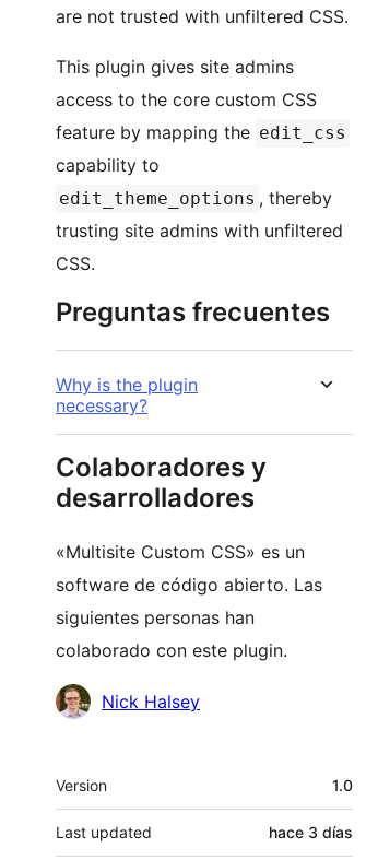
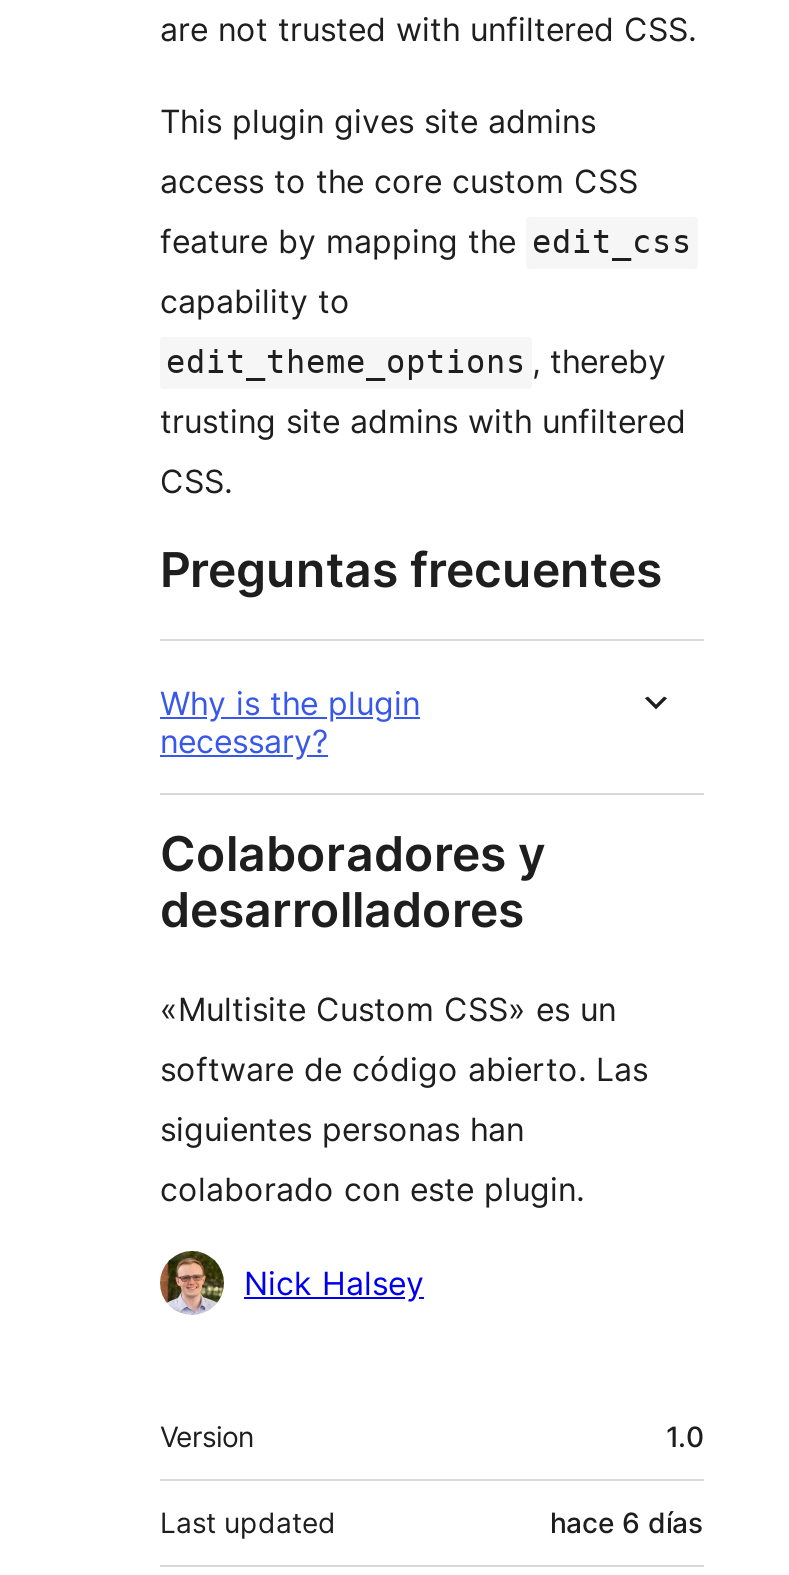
[269,823,353,842] hace 3 días -> [550,1506,704,1540] hace 6 días

